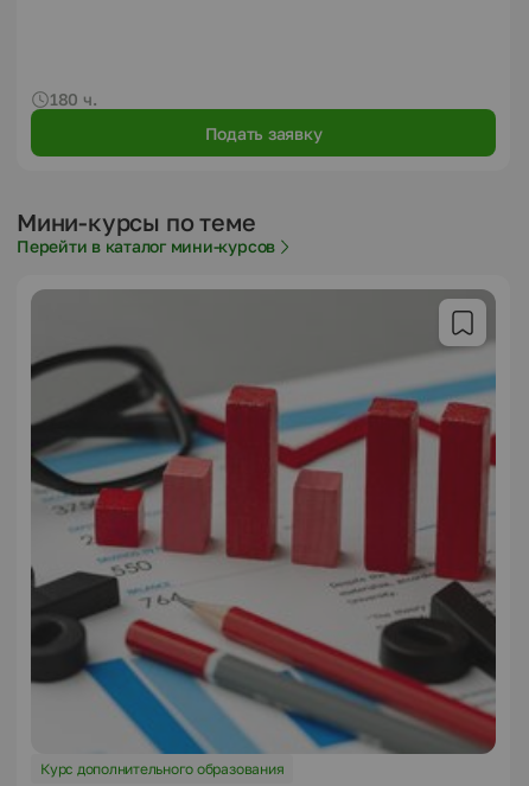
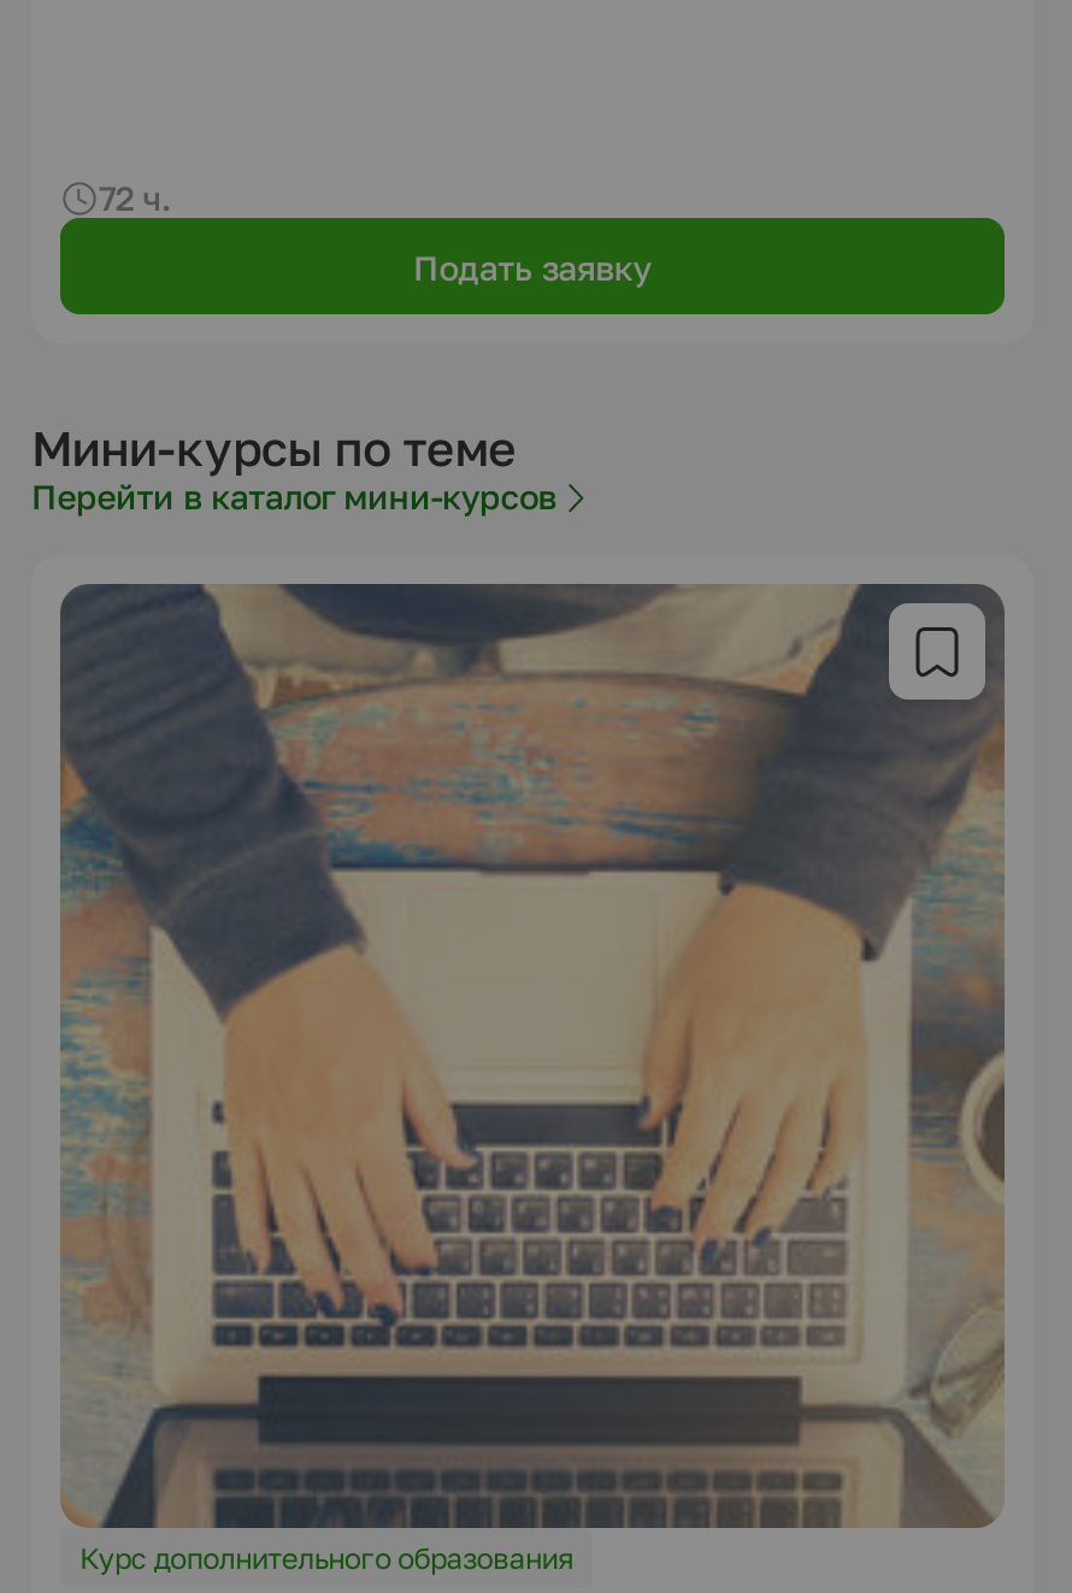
[50,89,96,109] 180 ч. -> [99,177,170,218] 72 ч.
[30,289,497,755] [image] -> [60,584,1007,1530] [image]

